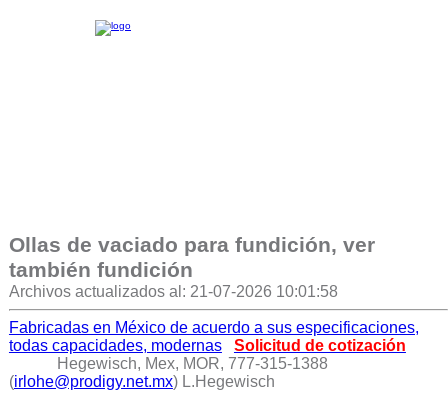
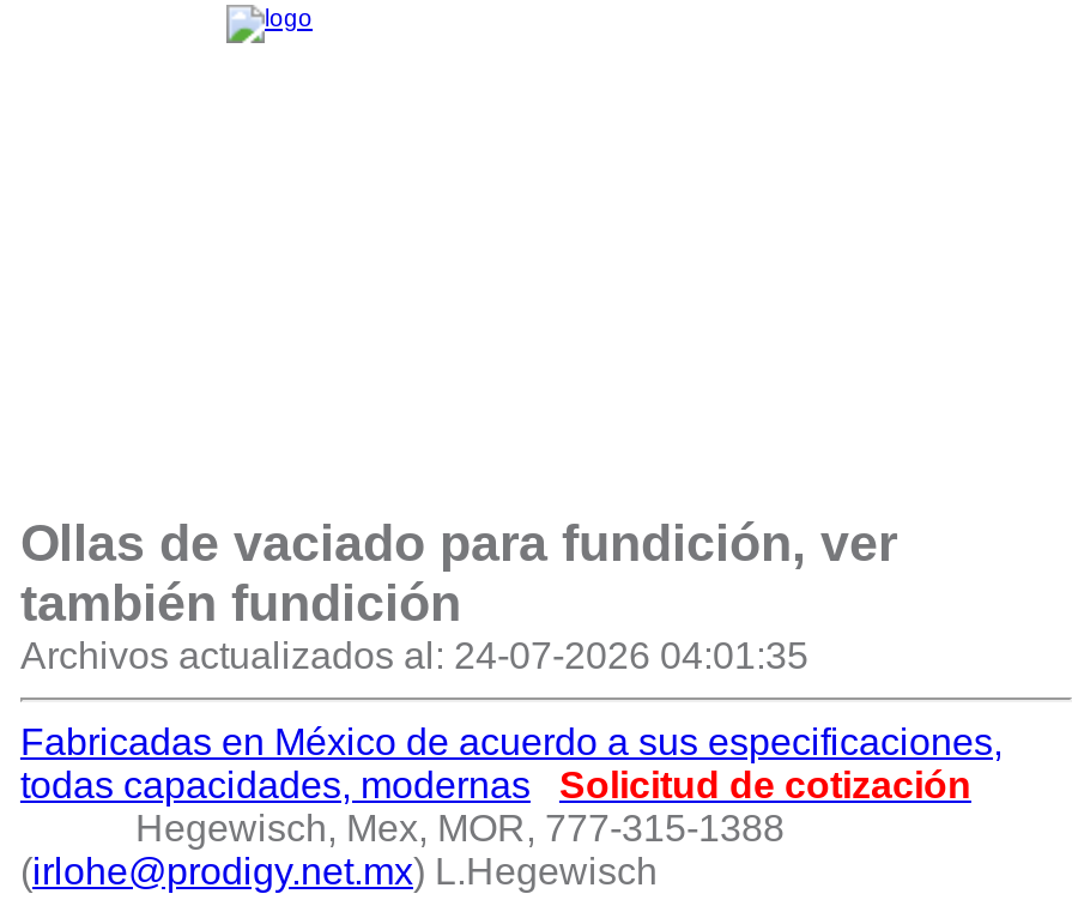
[9,283,338,300] Archivos actualizados al: 21-07-2026 10:01:58 -> [20,635,808,676] Archivos actualizados al: 24-07-2026 04:01:35

